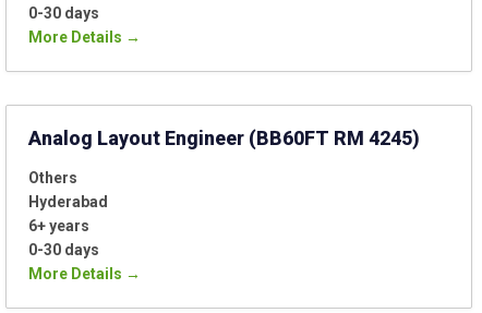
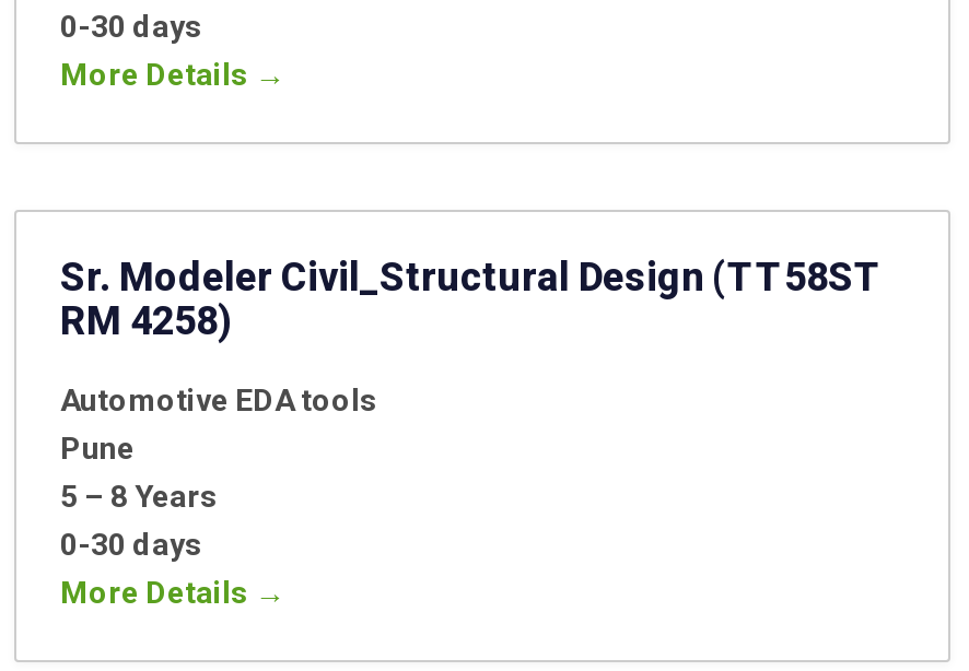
[28,127,420,150] Analog Layout Engineer (BB60FT RM 4245) -> [60,254,883,344] Sr. Modeler Civil_Structural Design (TT58ST | RM 4258)
[28,169,108,235] Others | Hyderabad | 6+ years -> [60,383,377,515] Automotive EDA tools | Pune | 5 – 8 Years

